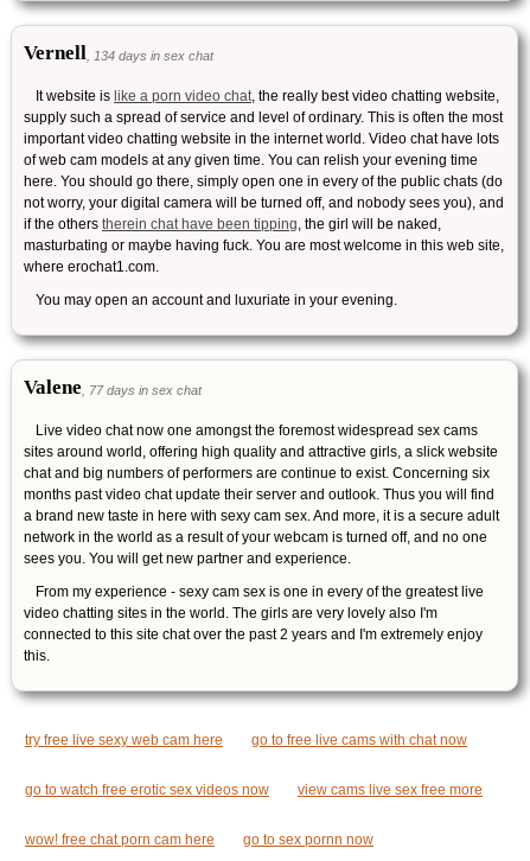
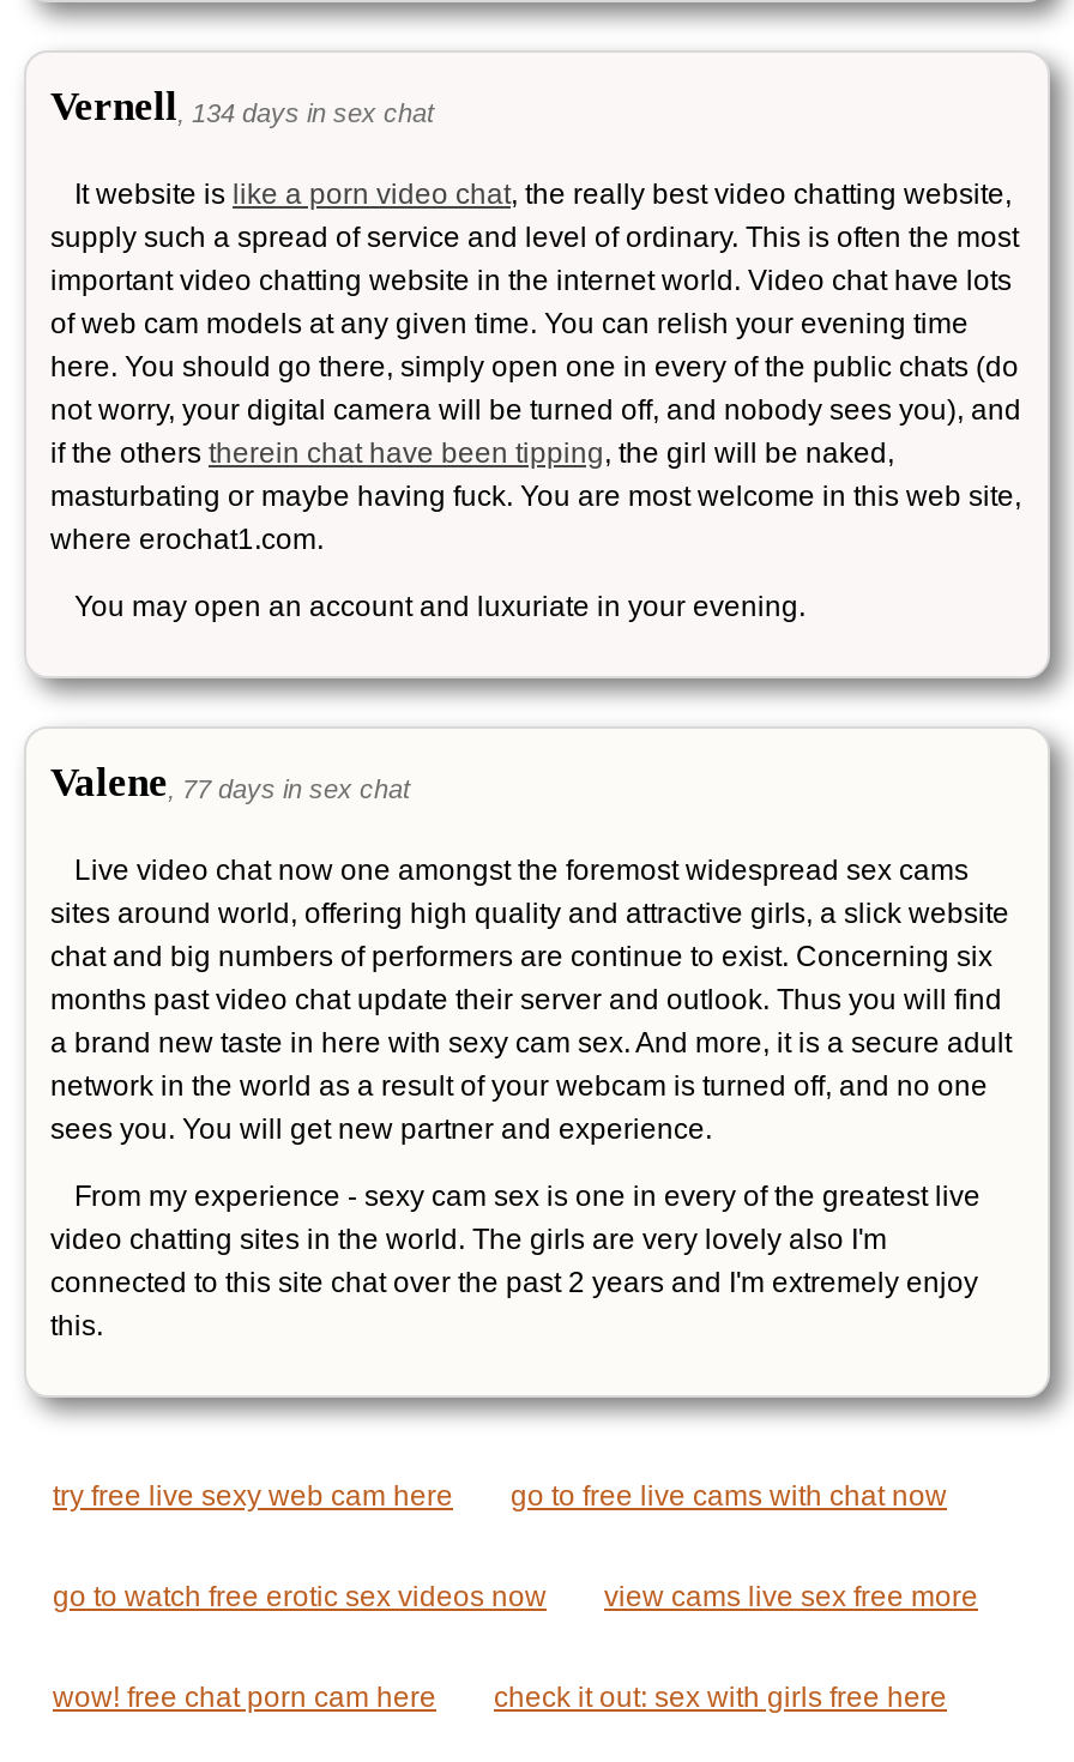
[243,831,373,848] go to sex pornn now -> [494,1680,947,1714] check it out: sex with girls free here

